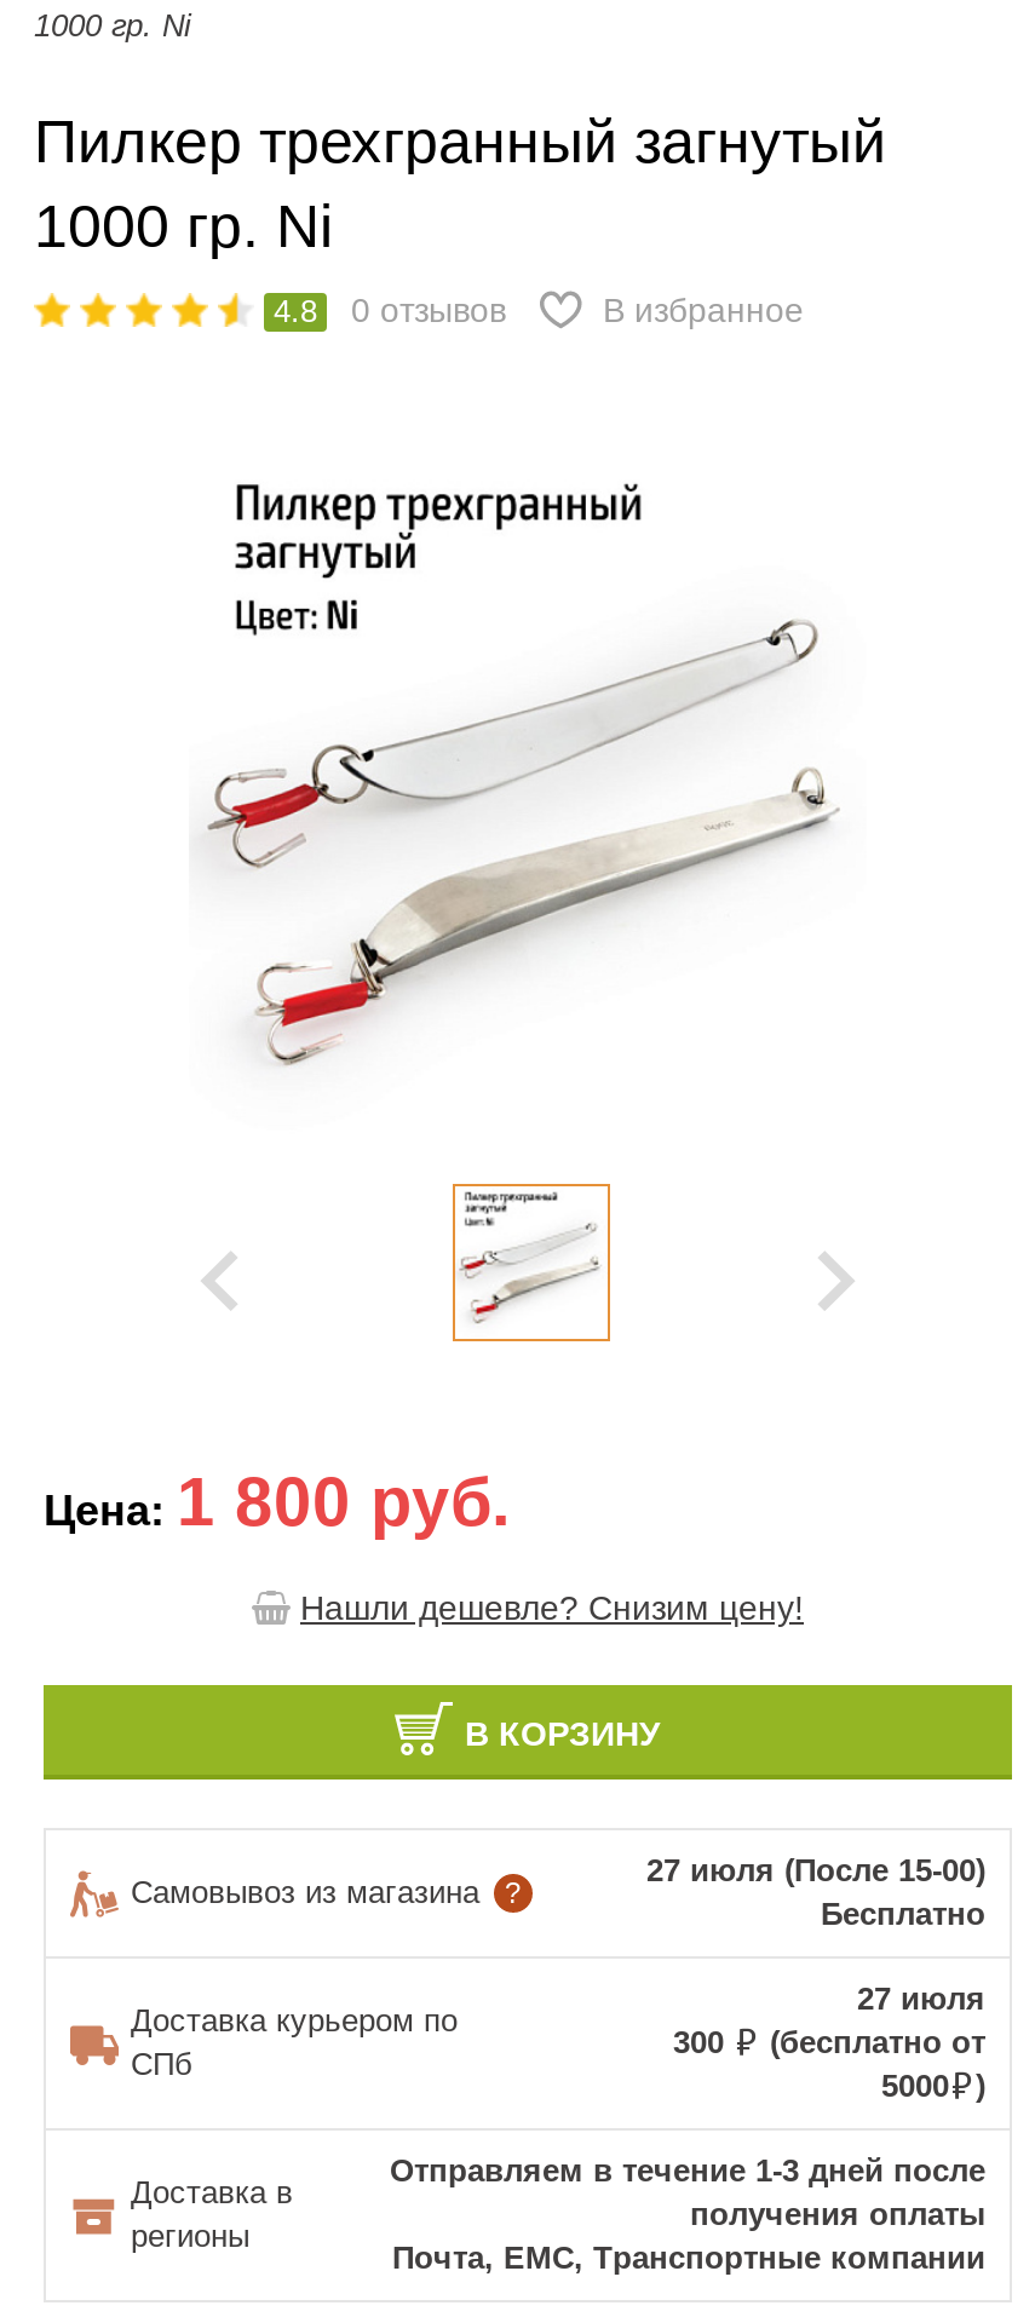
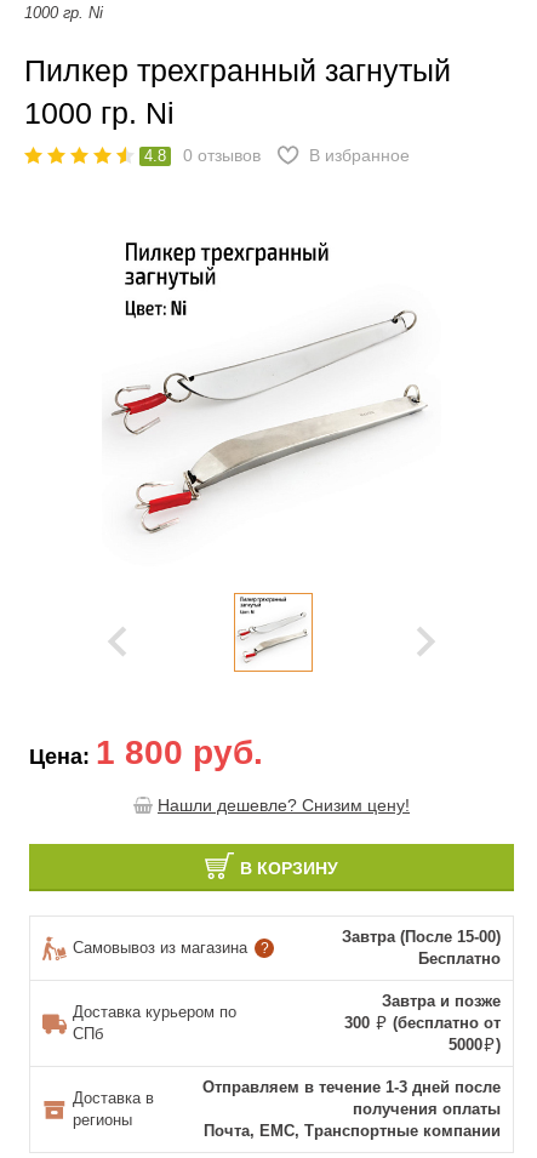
[646,1852,985,1888] 27 июля (После 15-00) -> [342,928,501,946] Завтра (После 15-00)
[857,1980,985,2017] 27 июля -> [382,992,501,1010] Завтра и позже

